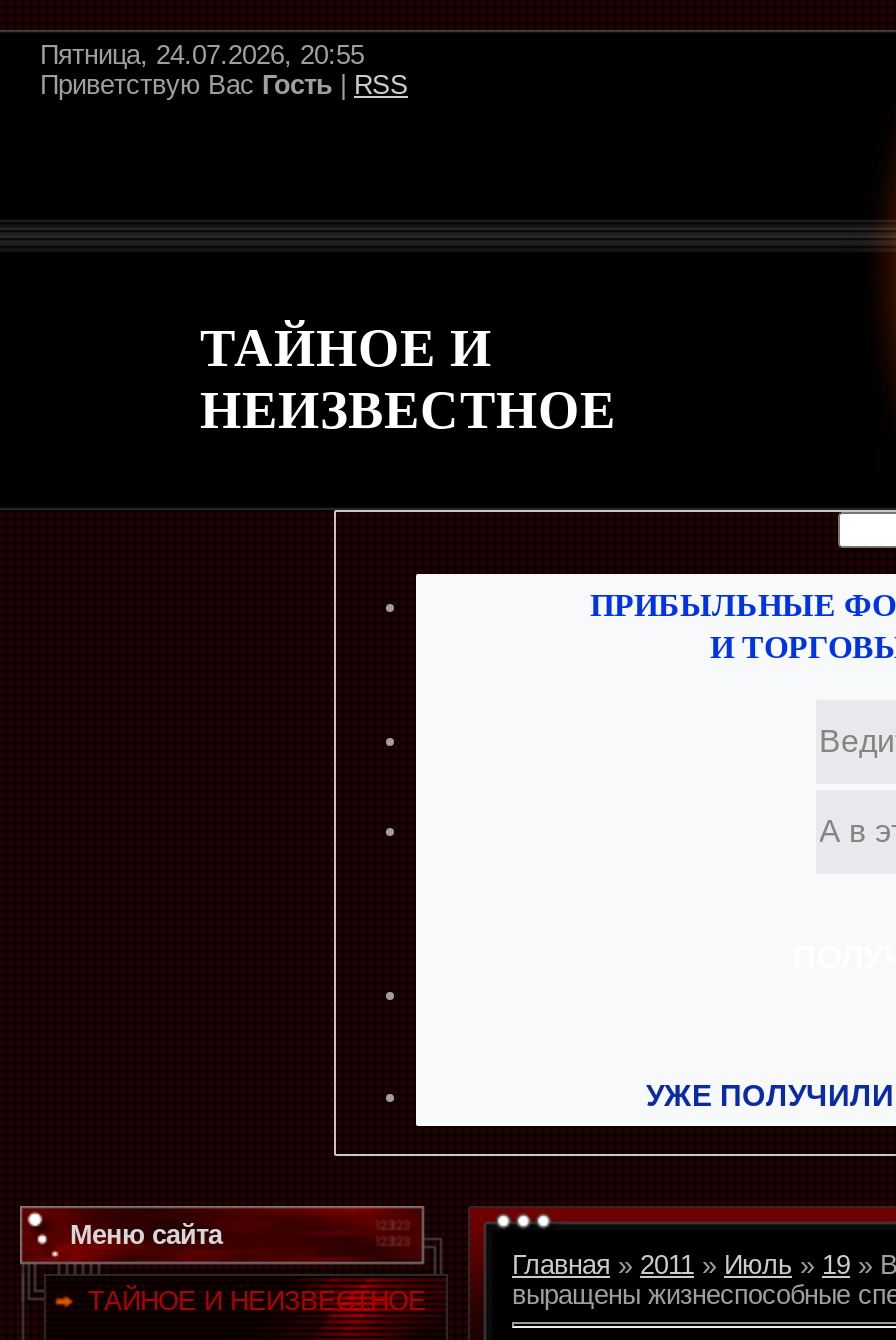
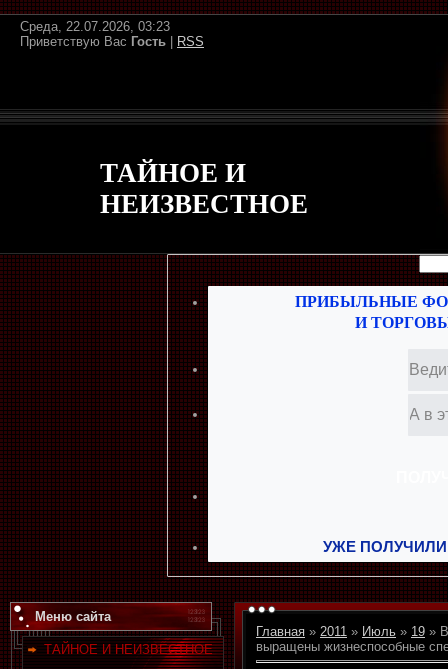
[40,40,364,70] Пятница, 24.07.2026, 20:55 -> [20,19,170,34] Среда, 22.07.2026, 03:23

